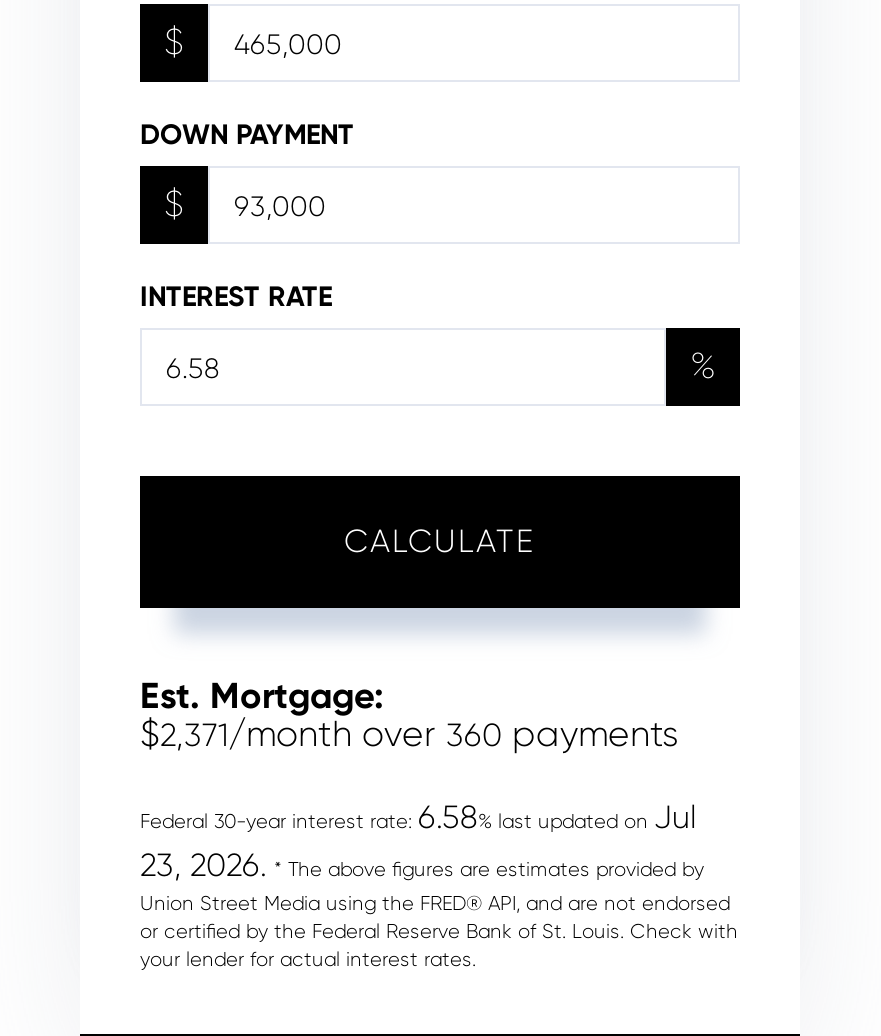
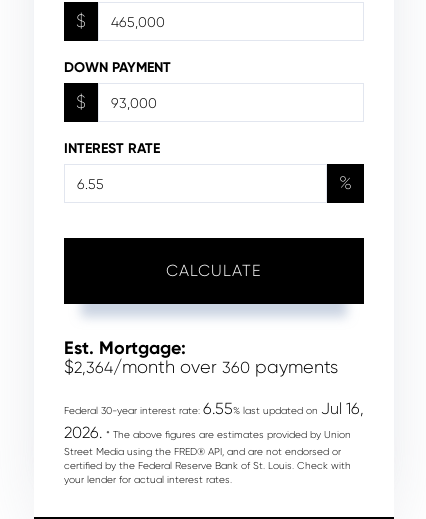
[140,715,678,755] $2,371/month over 360 payments -> [64,357,338,377] $2,364/month over 360 payments
[140,799,738,943] Federal 30-year interest rate: 6.58% last updated on Jul | 23, 2026. * The above figures are estimates provided by | Union Street Media using the FRED® API, and are not endorsed | or certified by the Federal Reserve Bank of St. Louis. Check with -> [64,399,364,471] Federal 30-year interest rate: 6.55% last updated on Jul 16, | 2026. * The above figures are estimates provided by Union | Street Media using the FRED® API, and are not endorsed or | certified by the Federal Reserve Bank of St. Louis. Check with

